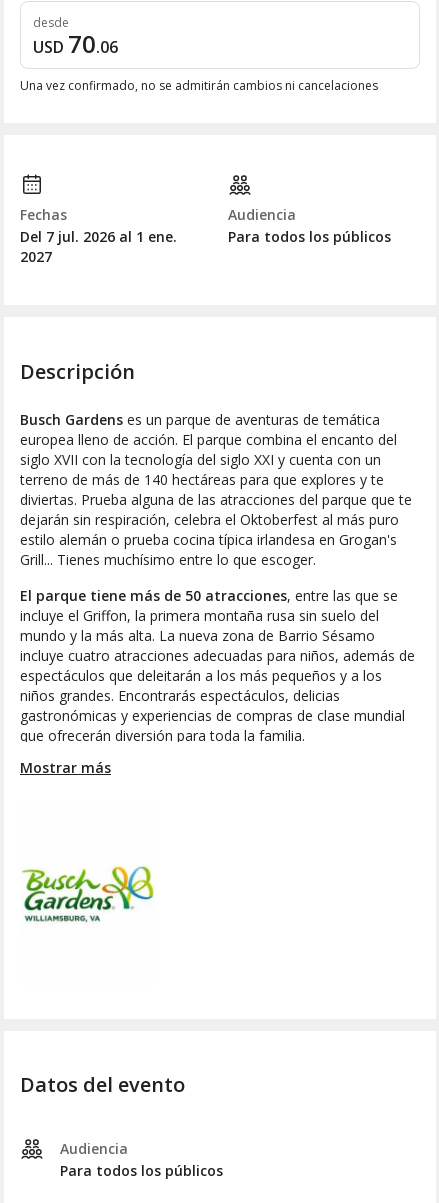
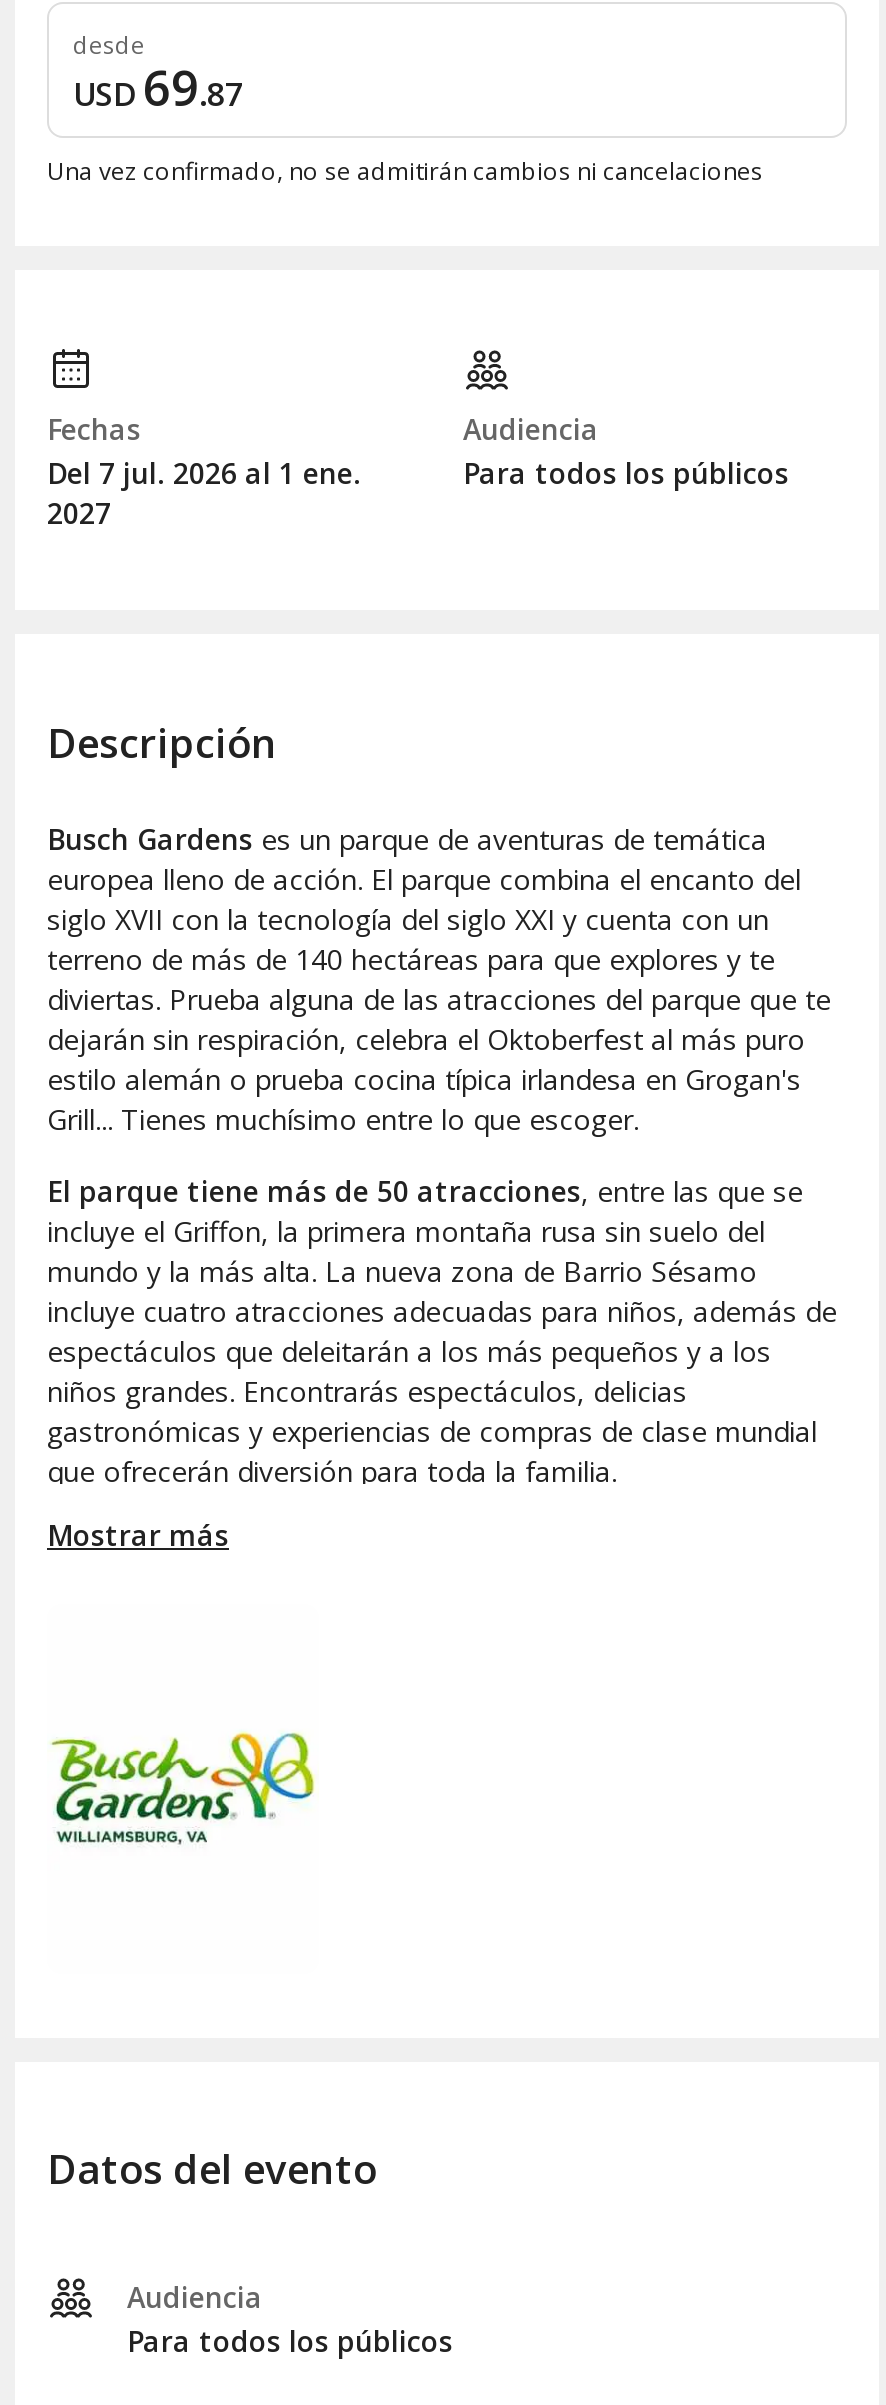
[33,27,118,60] USD 70.06 -> [73,54,243,120] USD 69.87

